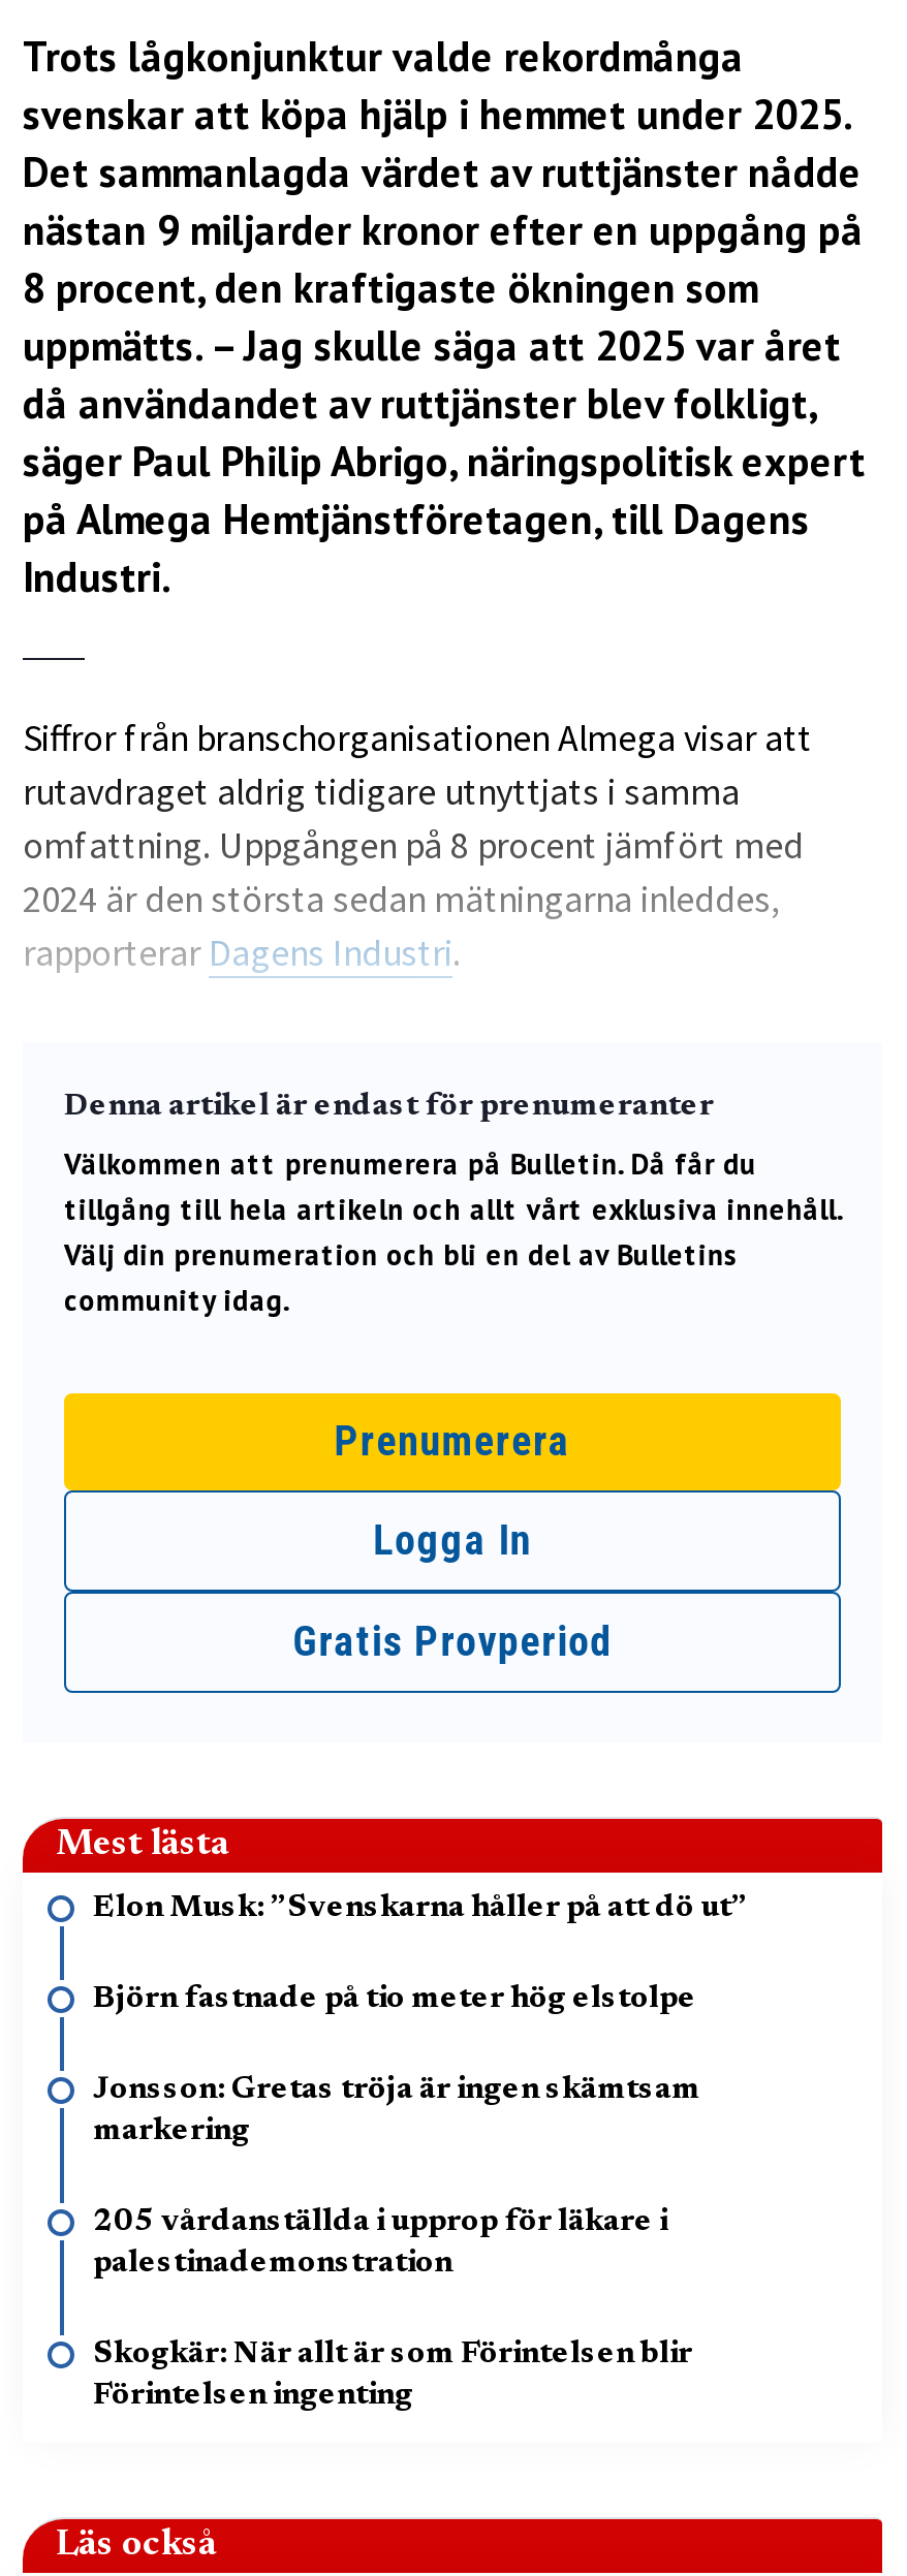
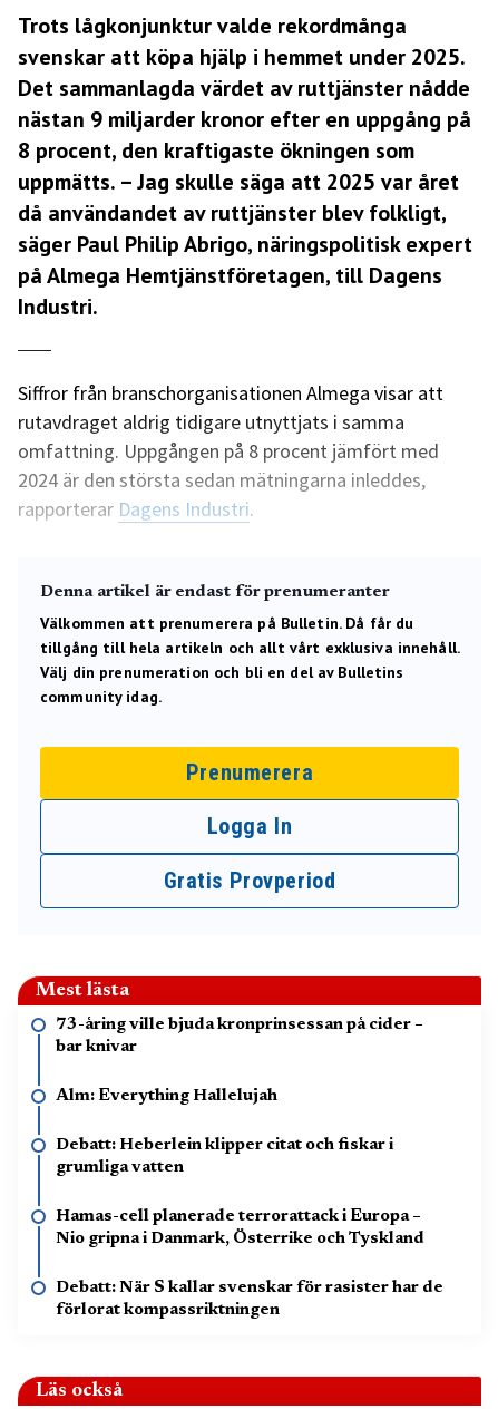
[93,1893,748,1924] Elon Musk: ”Svenskarna håller på att dö ut” -> [56,1016,423,1055] 73-åring ville bjuda kronprinsessan på cider – | bar knivar
[93,1984,696,2015] Björn fastnade på tio meter hög elstolpe -> [56,1088,277,1104] Alm: Everything Hallelujah
[93,2074,700,2147] Jonsson: Gretas tröja är ingen skämtsam | markering -> [56,1137,393,1176] Debatt: Heberlein klipper citat och fiskar i | grumliga vatten
[93,2207,667,2279] 205 vårdanställda i upprop för läkare i | palestinademonstration -> [56,1208,424,1247] Hamas-cell planerade terrorattack i Europa – | Nio gripna i Danmark, Österrike och Tyskland
[93,2339,692,2411] Skogkär: När allt är som Förintelsen blir | Förintelsen ingenting -> [56,1279,443,1318] Debatt: När S kallar svenskar för rasister har de | förlorat kompassriktningen

